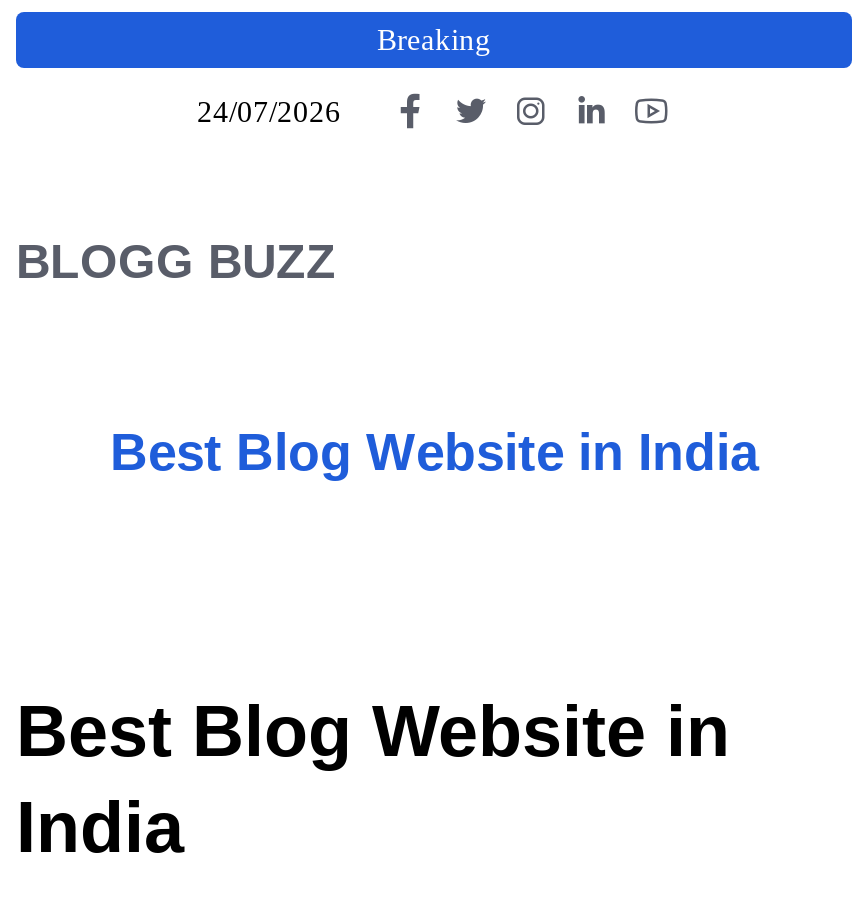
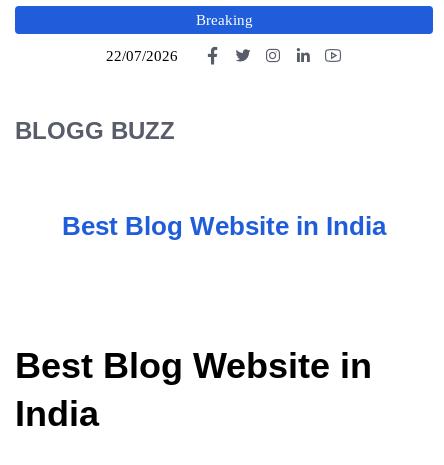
[197,96,341,128] 24/07/2026 -> [105,48,177,64] 22/07/2026

